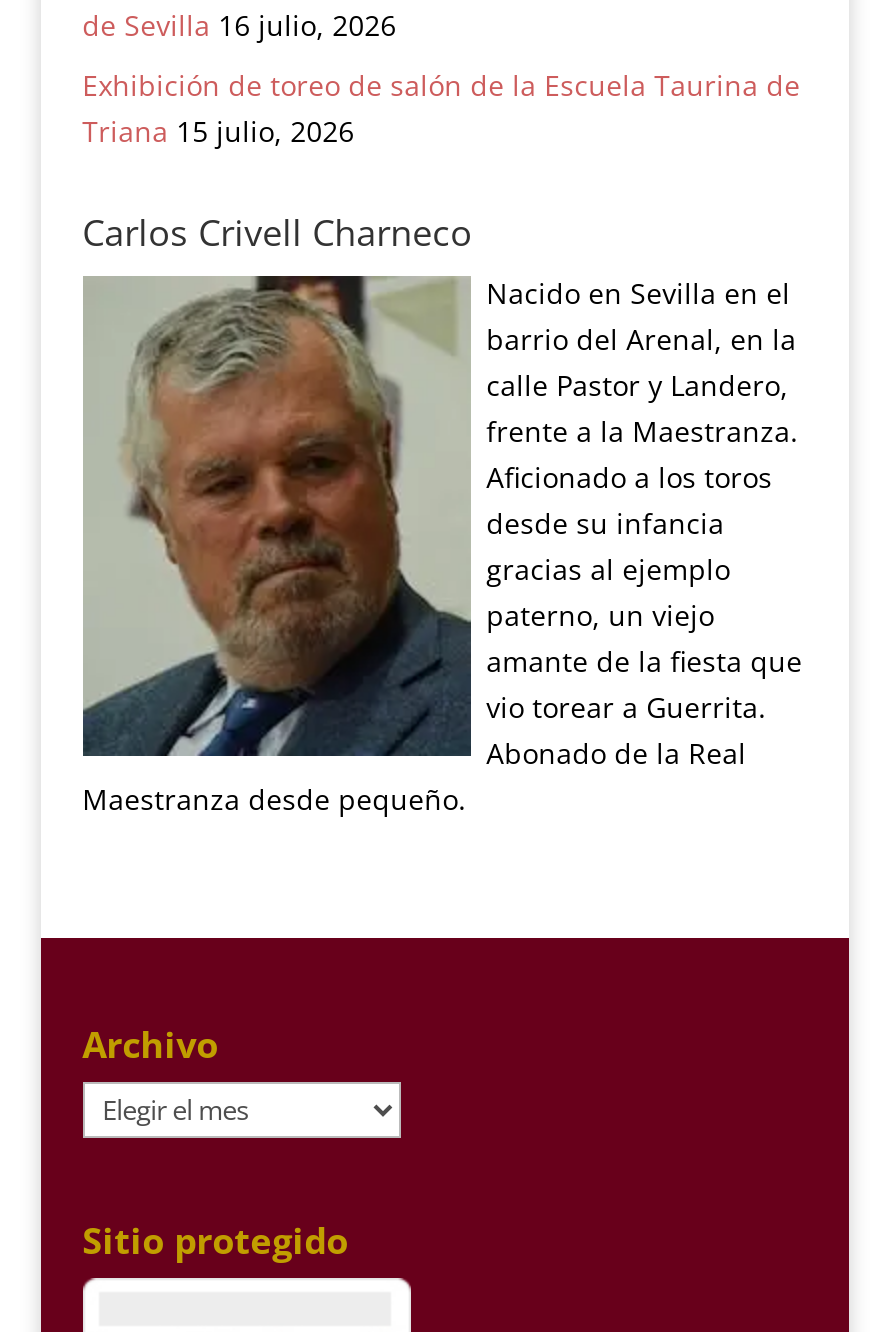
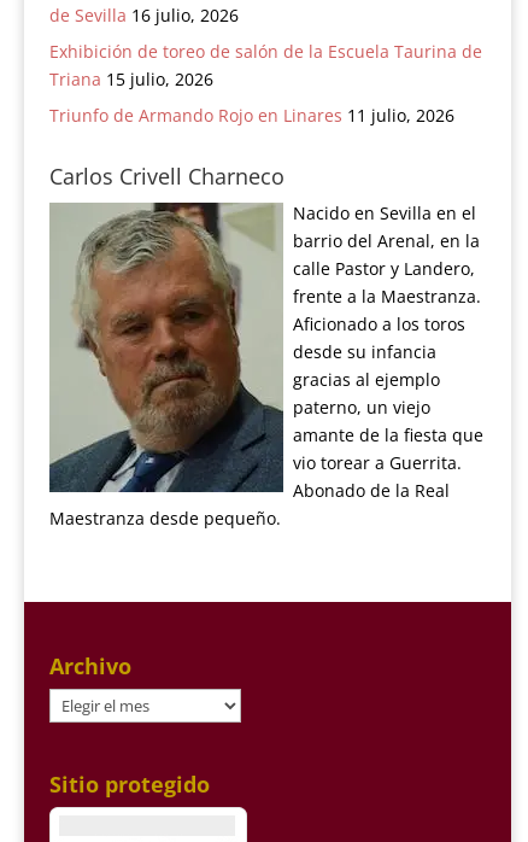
none -> [49,104,454,127] Triunfo de Armando Rojo en Linares 11 julio, 2026

